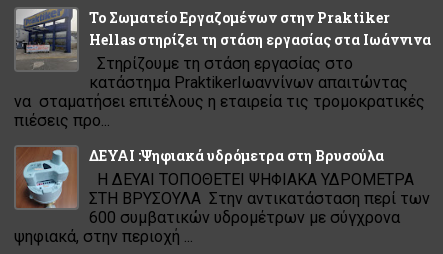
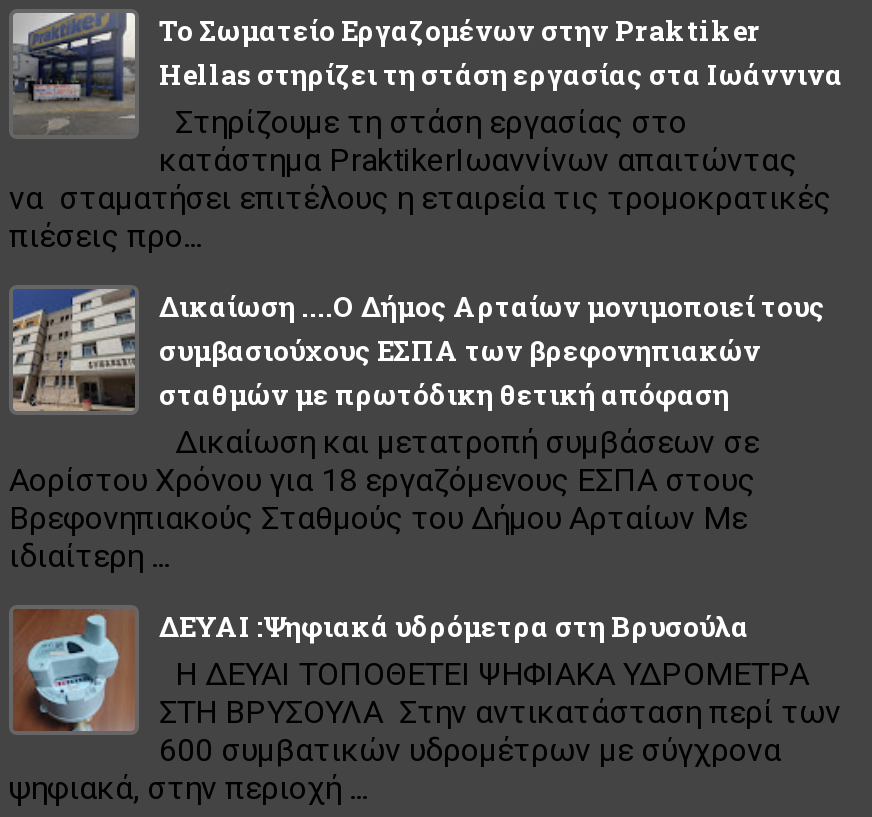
none -> [9,287,825,575] [image] | Δικαίωση ....Ο Δήμος Αρταίων μονιμοποιεί τους | συμβασιούχους ΕΣΠΑ των βρεφονηπιακών | σταθμών με πρωτόδικη θετική απόφαση | Δικαίωση και μετατροπή συμβάσεων σε | Αορίστου Χρόνου για 18 εργαζόμενους ΕΣΠΑ στους | Βρεφονηπιακούς Σταθμούς του Δήμου Αρταίων Με | ιδιαίτερη ...

